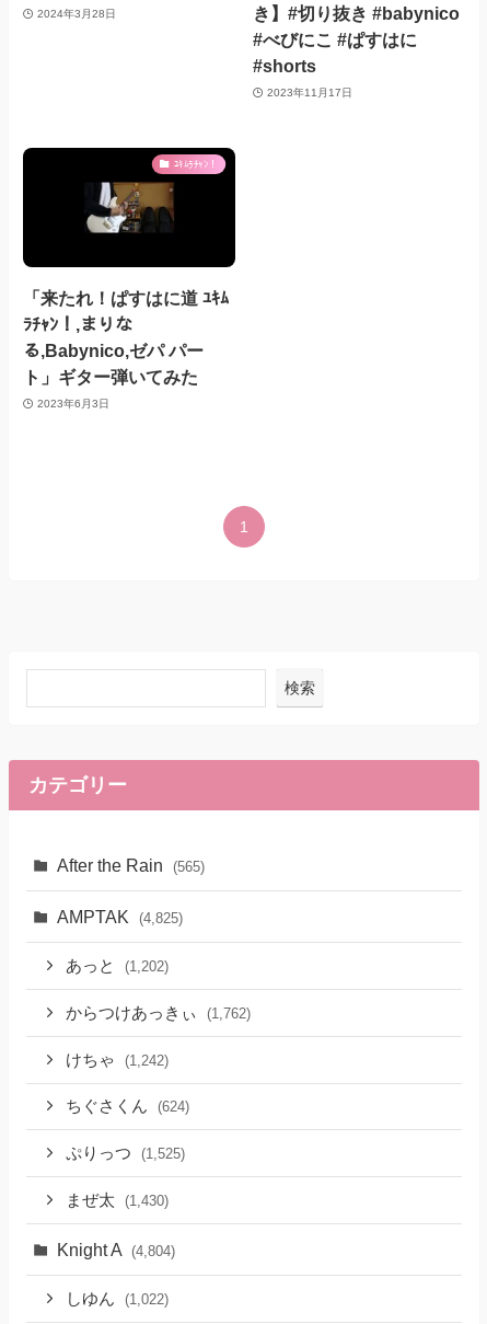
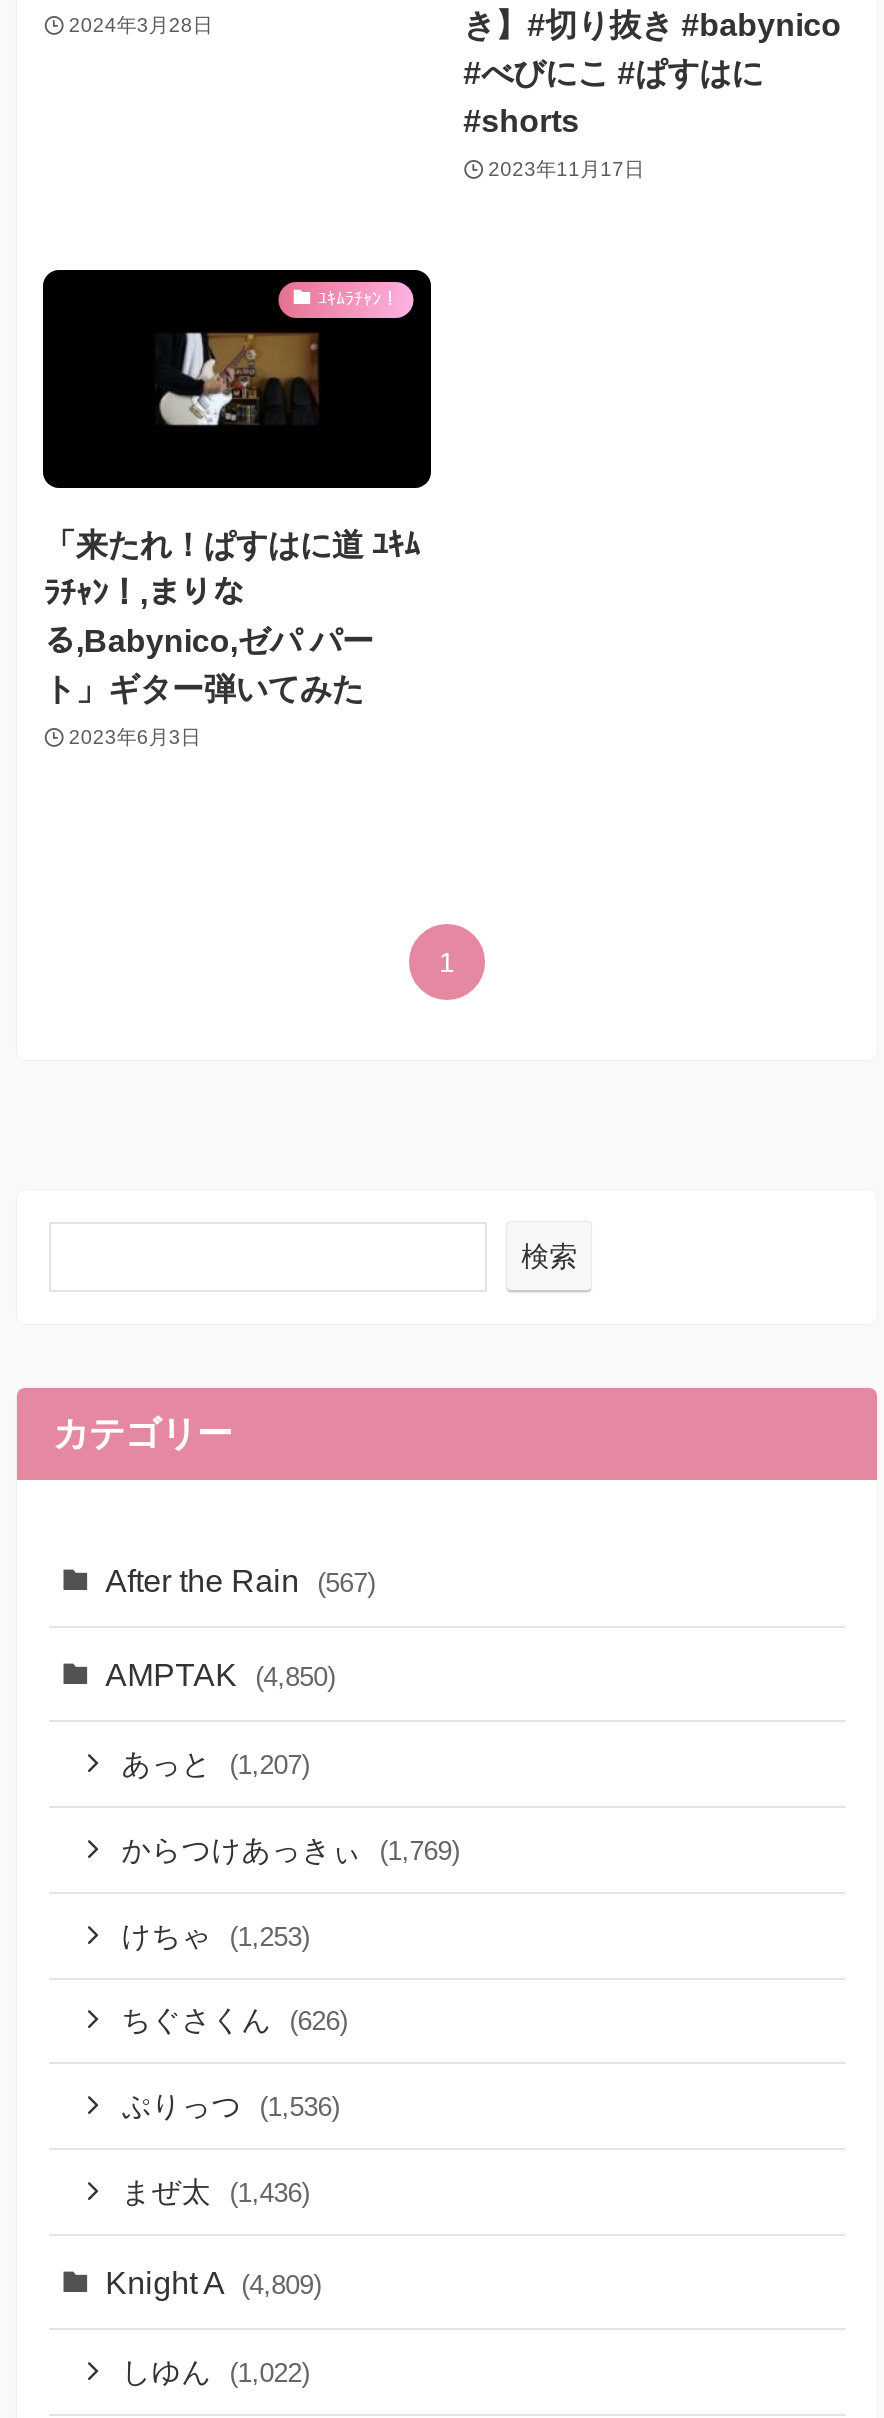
[57,855,205,875] After the Rain (565) -> [105,1562,375,1598] After the Rain (567)
[57,907,183,927] AMPTAK (4,825) -> [105,1657,335,1693] AMPTAK (4,850)
[66,957,169,975] あっと (1,202) -> [121,1748,309,1780] あっと (1,207)
[66,1004,251,1022] からつけあっきぃ (1,762) -> [121,1834,459,1866] からつけあっきぃ (1,769)
[66,1051,169,1069] けちゃ (1,242) -> [121,1919,309,1951] けちゃ (1,253)
[66,1098,190,1115] ちぐさくん (624) -> [121,2005,347,2037] ちぐさくん (626)
[66,1145,185,1162] ぷりっつ (1,525) -> [121,2090,339,2122] ぷりっつ (1,536)
[66,1191,169,1209] まぜ太 (1,430) -> [121,2176,309,2208] まぜ太 (1,436)
[57,1240,175,1259] Knight A (4,804) -> [105,2264,321,2300] Knight A (4,809)

